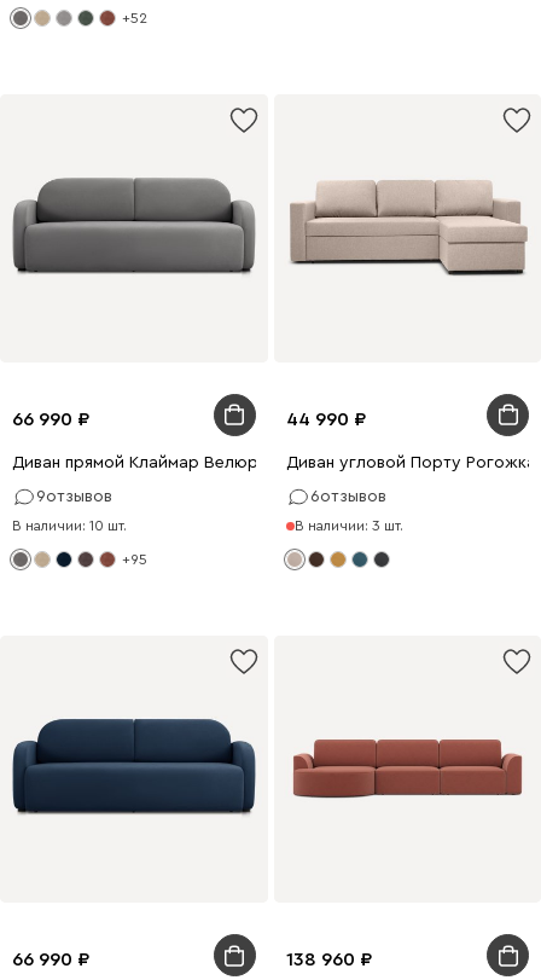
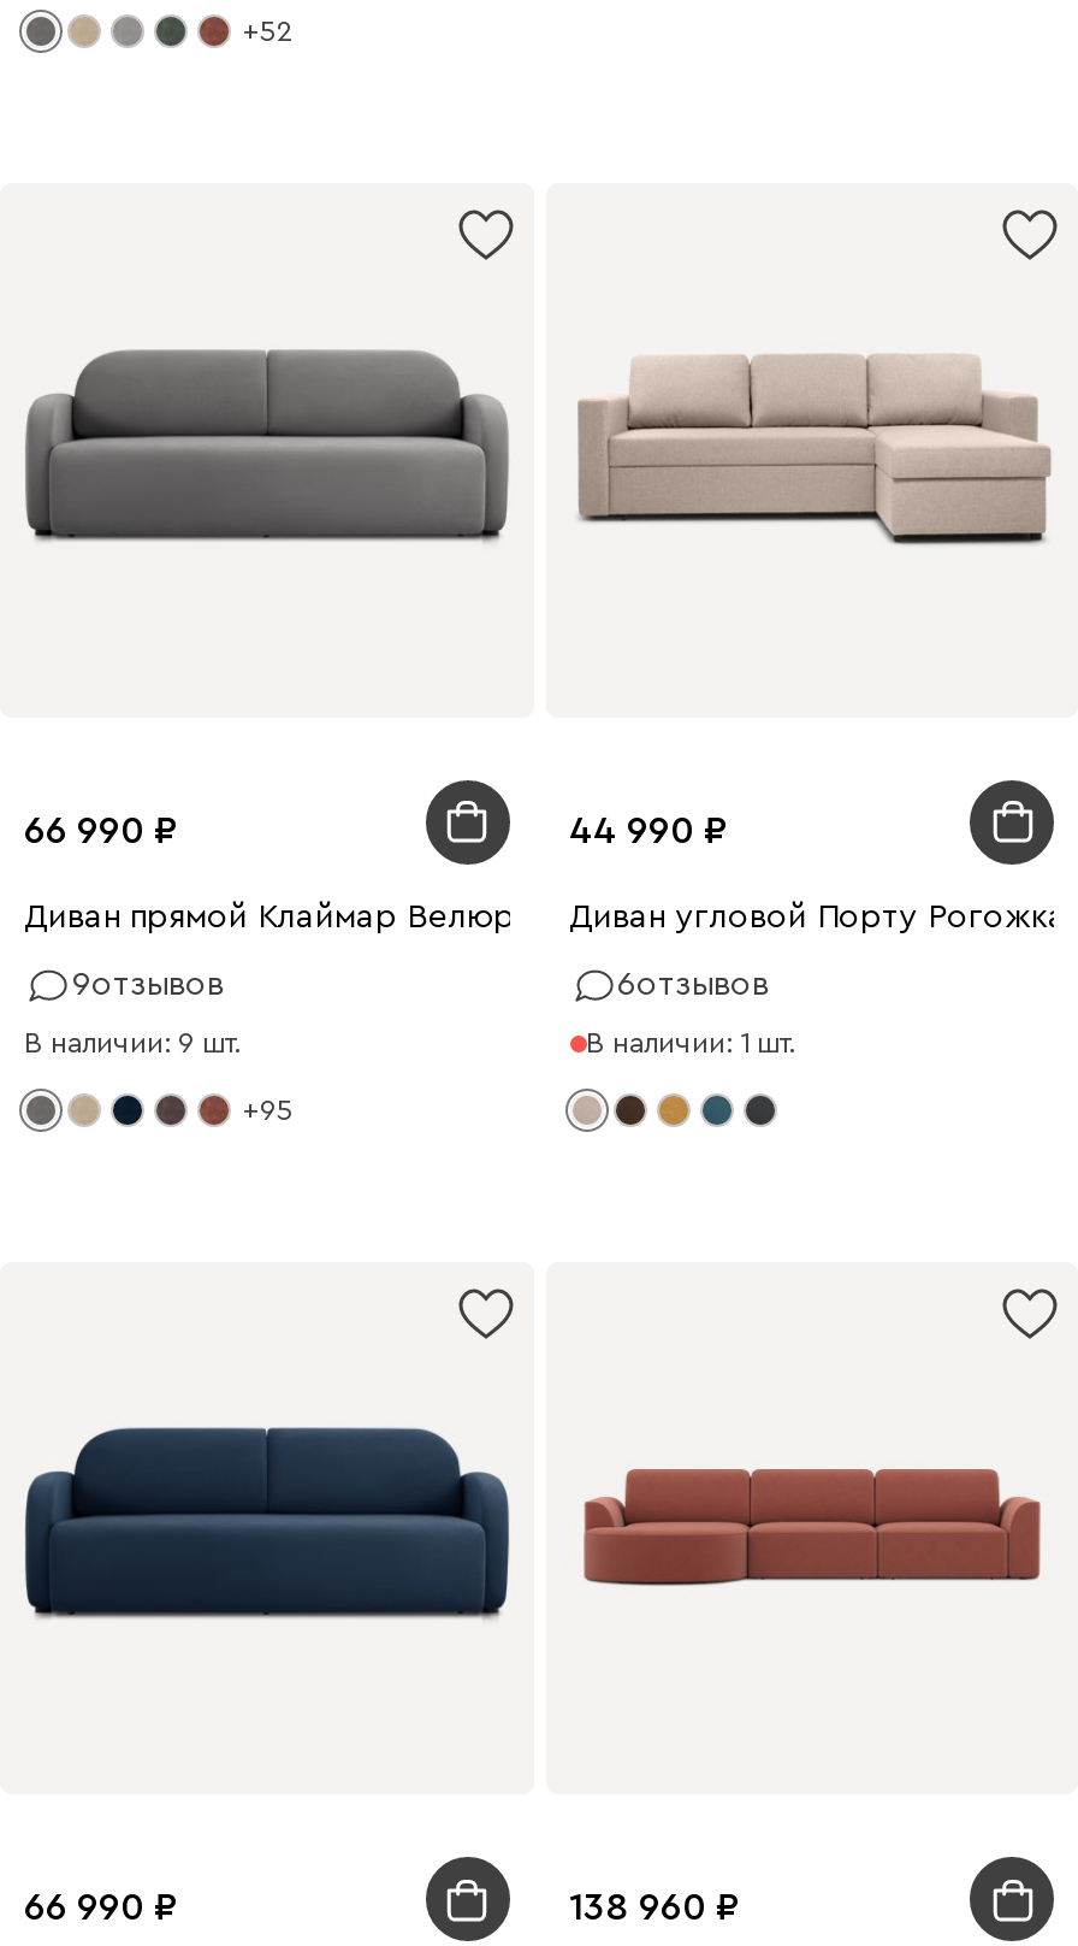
[12,518,127,532] В наличии: 10 шт. -> [24,1027,241,1056] В наличии: 9 шт.
[294,518,403,532] В наличии: 3 шт. -> [586,1027,795,1056] В наличии: 1 шт.

